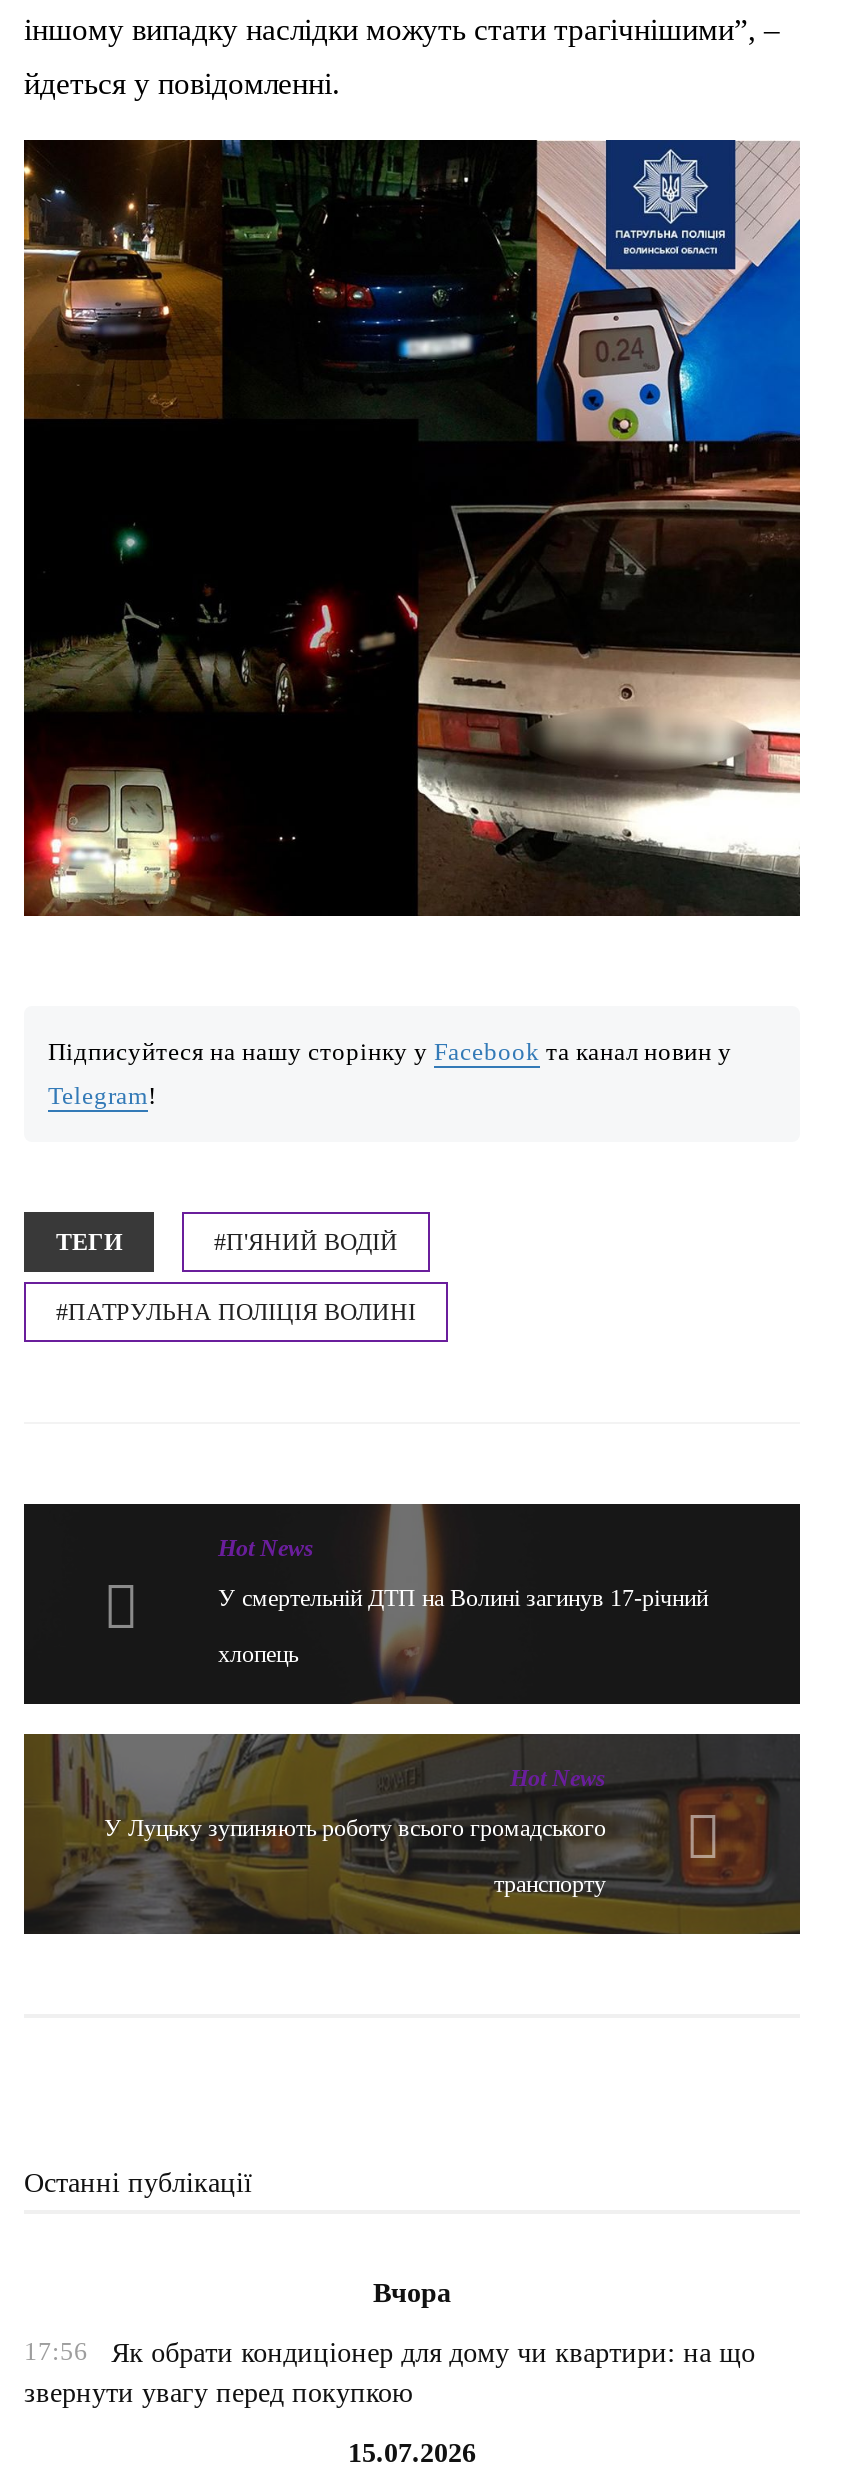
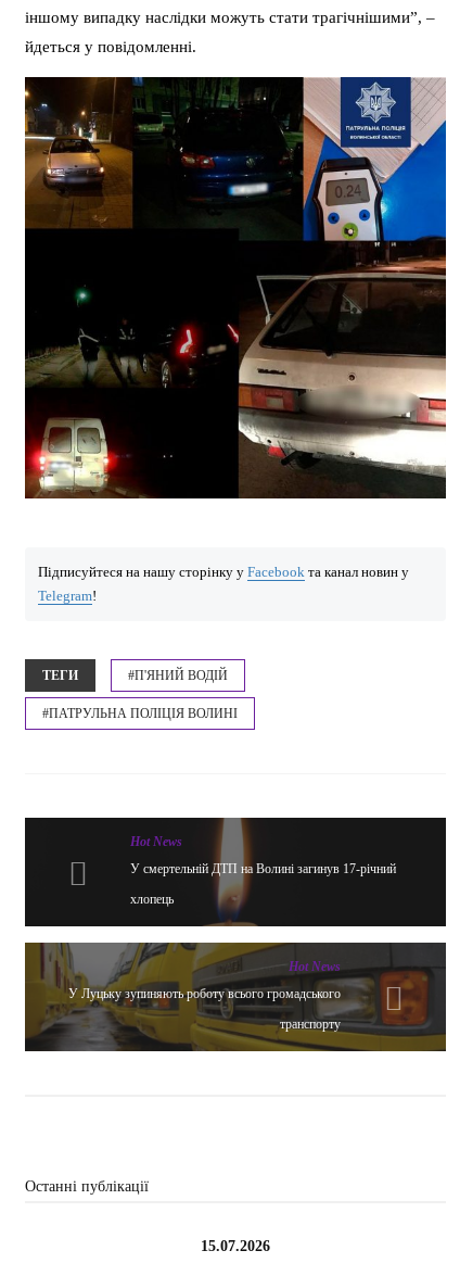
[24,2278,755,2408] Вчора | 17:56 | Як обрати кондиціонер для дому чи квартири: на що | звернути увагу перед покупкою -> none

